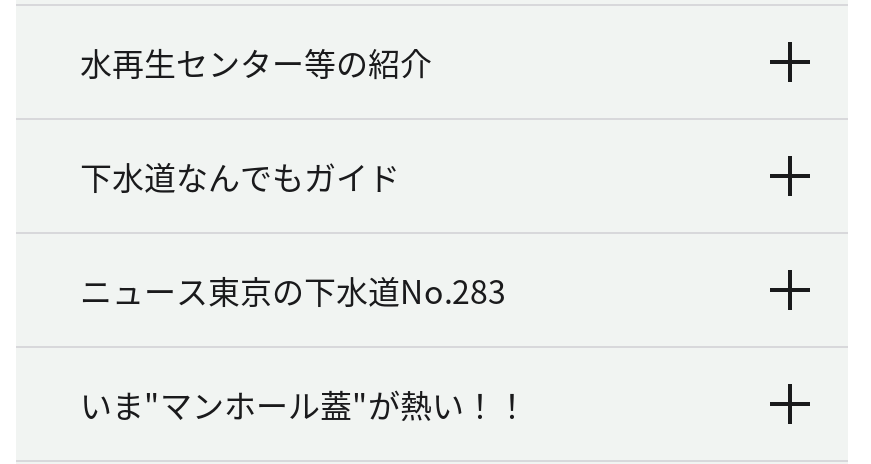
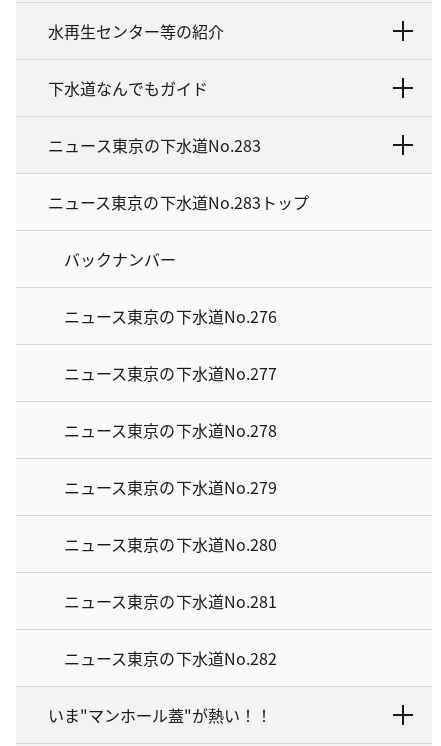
none -> [48,190,309,670] ニュース東京の下水道No.283トップ | バックナンバー | ニュース東京の下水道No.276 | ニュース東京の下水道No.277 | ニュース東京の下水道No.278 | ニュース東京の下水道No.279 | ニュース東京の下水道No.280 | ニュース東京の下水道No.281 | ニュース東京の下水道No.282

